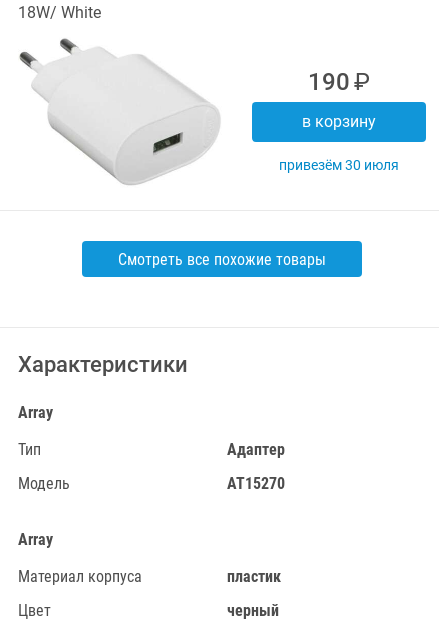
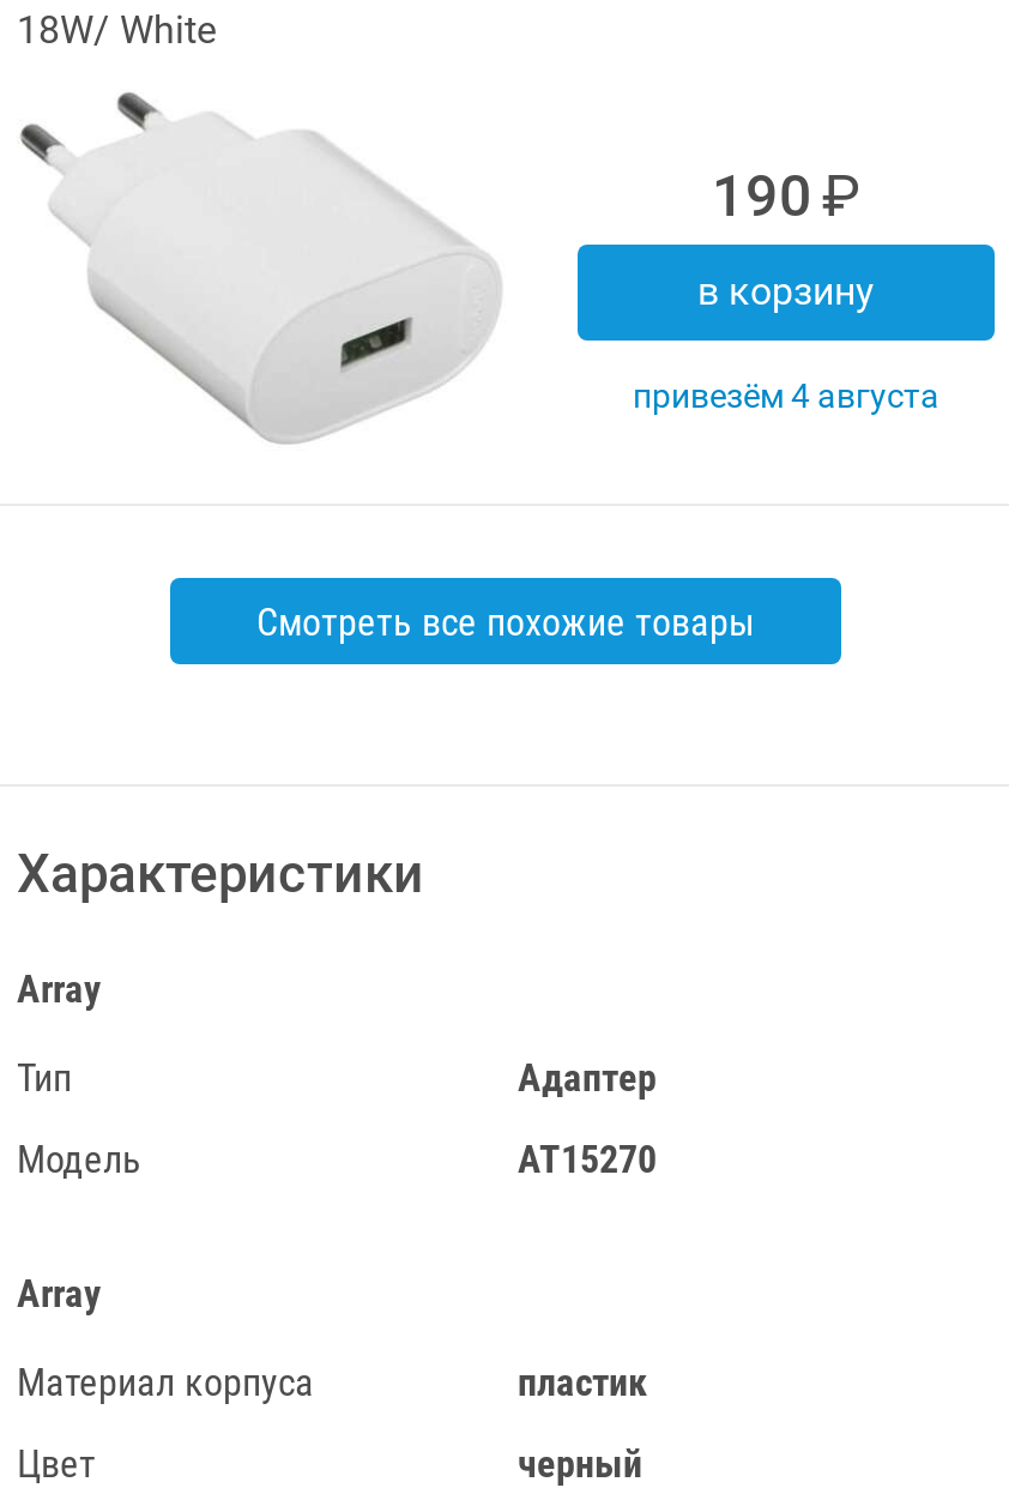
[287,157,399,173] Привезём 30 июля -> [652,376,939,415] Привезём 4 августа

